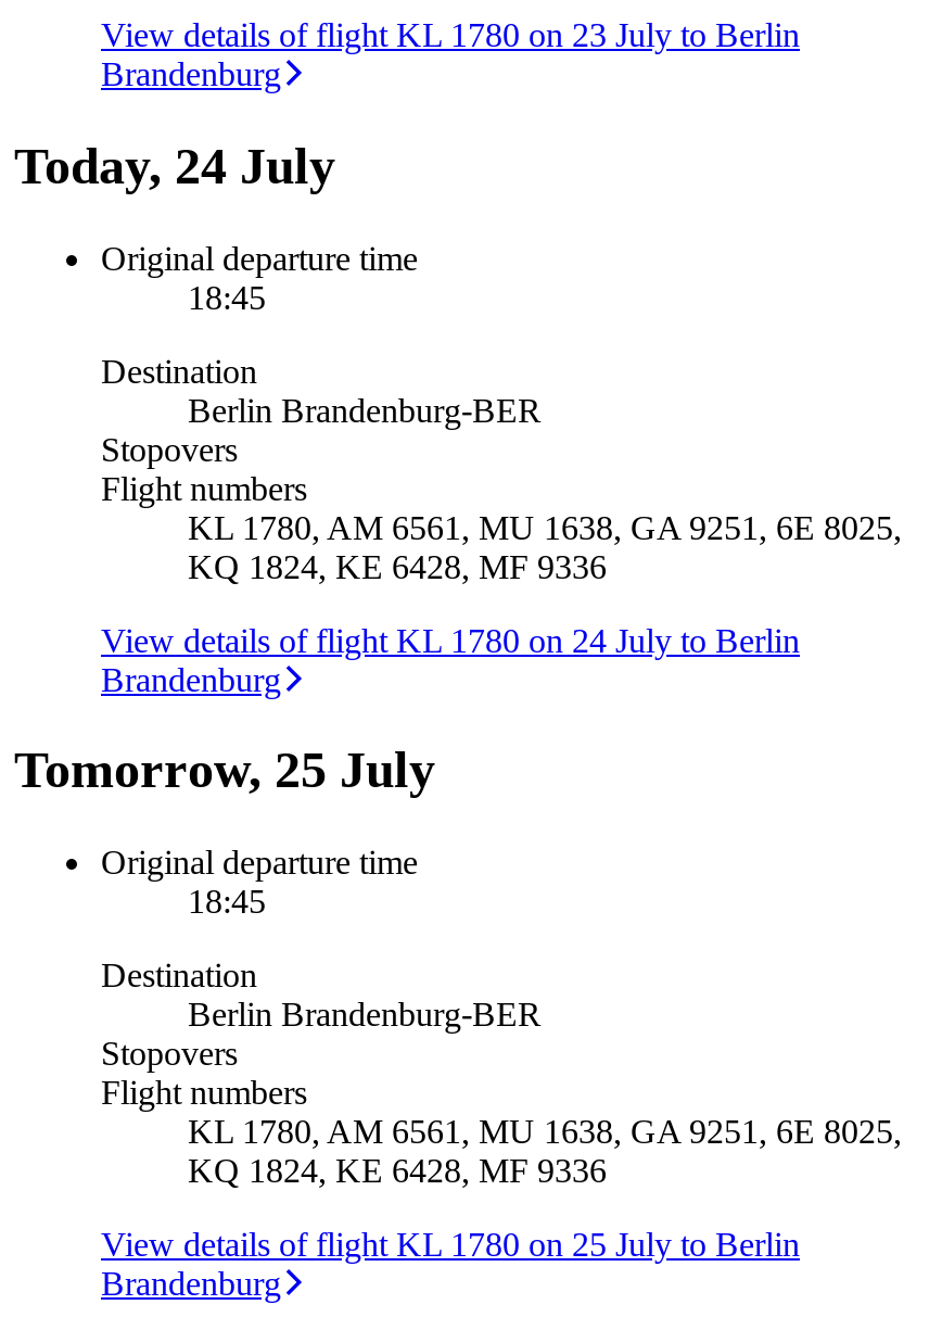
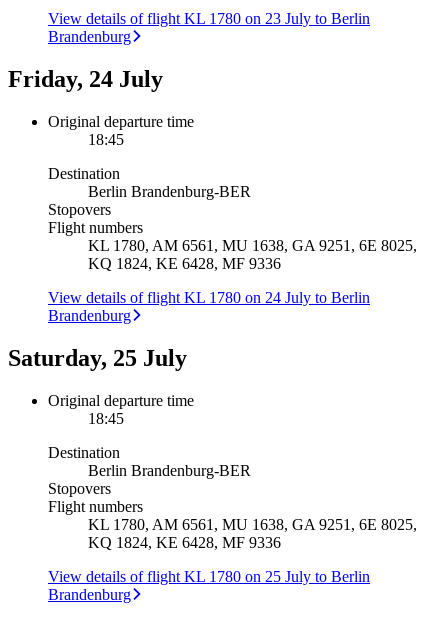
[14,137,335,194] Today, 24 July -> [8,66,163,92] Friday, 24 July
[14,743,435,799] Tomorrow, 25 July -> [8,345,187,371] Saturday, 25 July

